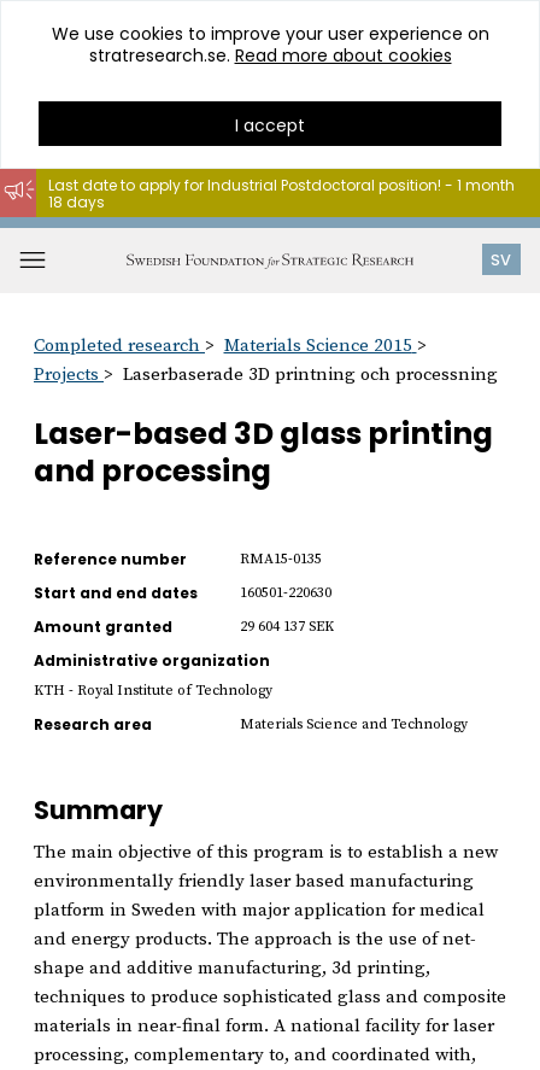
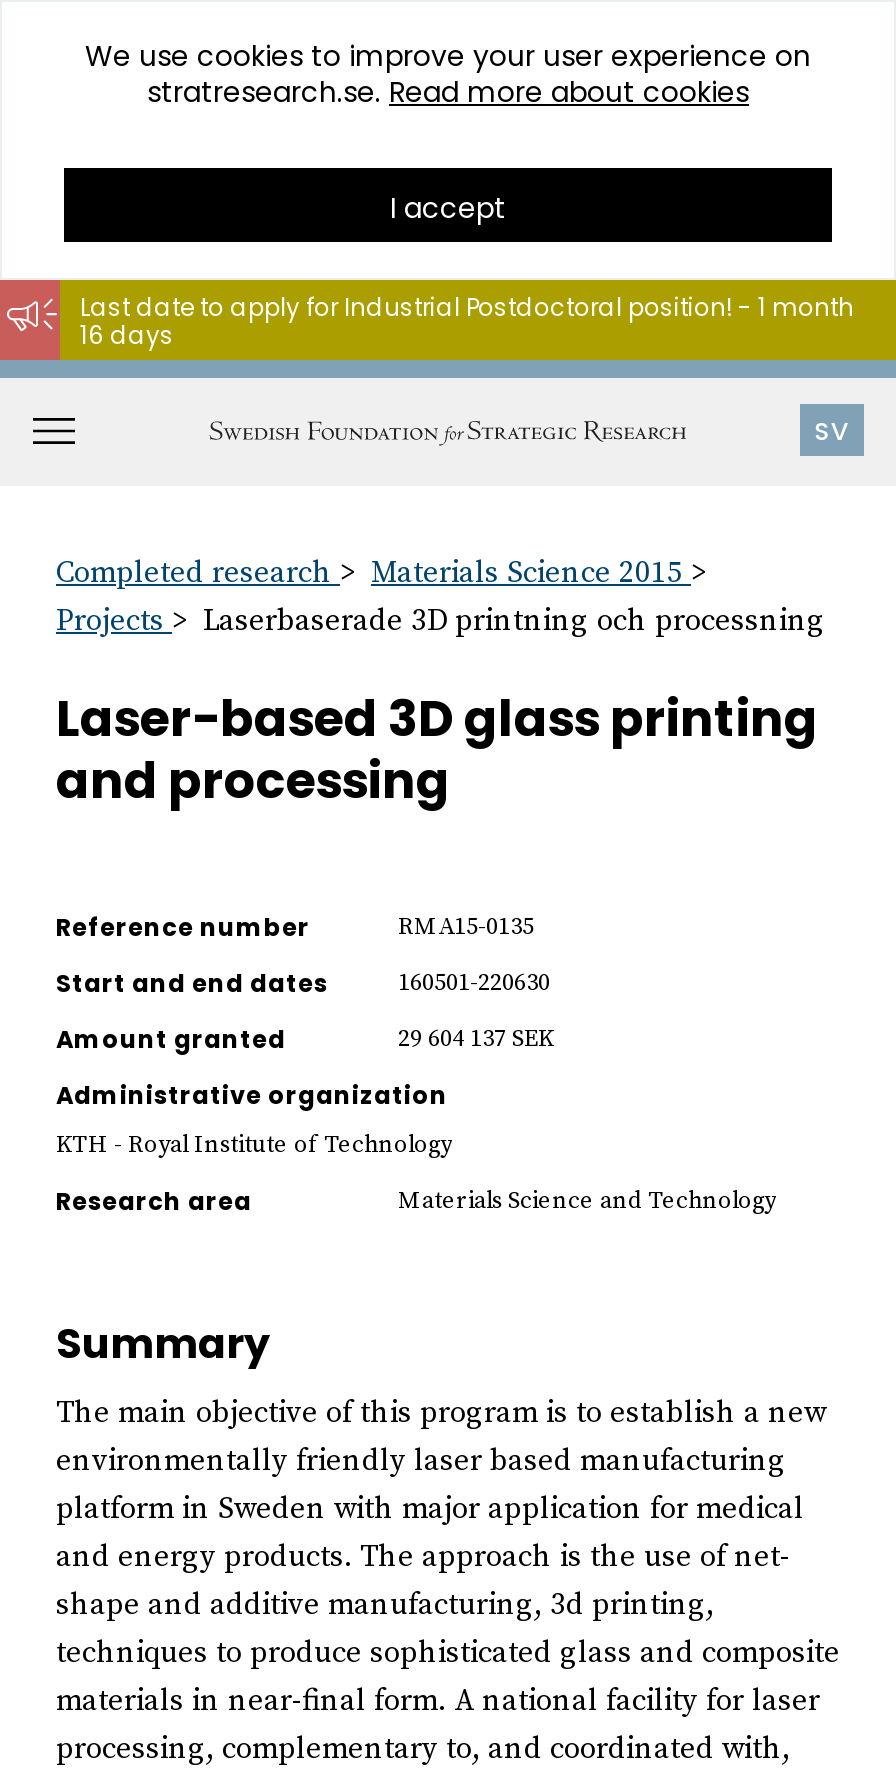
[48,192,105,212] 18 days -> [80,318,174,352] 16 days

